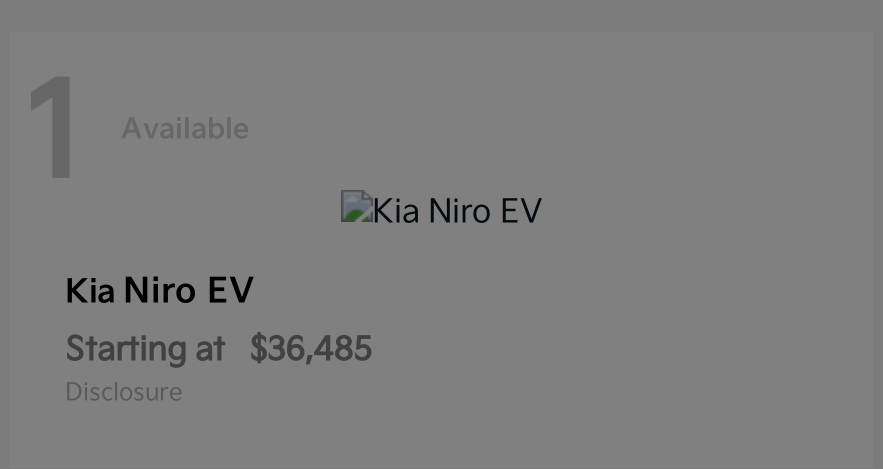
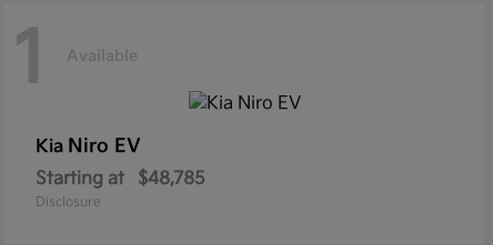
[65,331,373,369] Starting at $36,485 -> [36,169,205,190] Starting at $48,785

